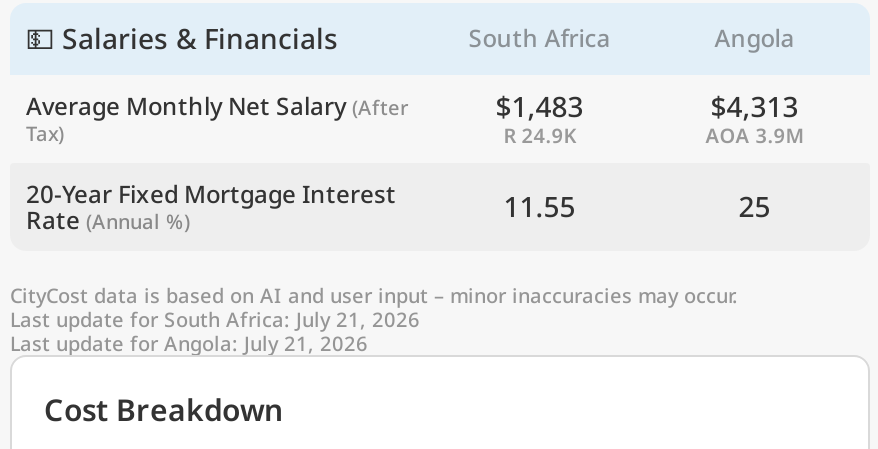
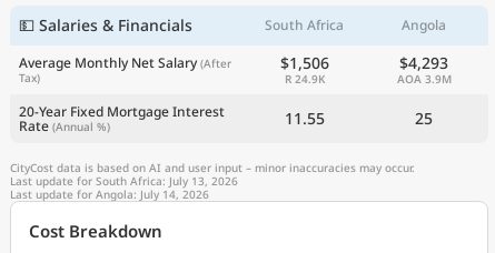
[496,87,584,125] $1,483 -> [280,52,329,73] $1,506
[710,87,798,125] $4,313 -> [400,52,449,73] $4,293
[10,305,420,333] Last update for South Africa: July 21, 2026 -> [10,173,238,189] Last update for South Africa: July 13, 2026
[10,329,368,357] Last update for Angola: July 21, 2026 -> [10,187,209,202] Last update for Angola: July 14, 2026

